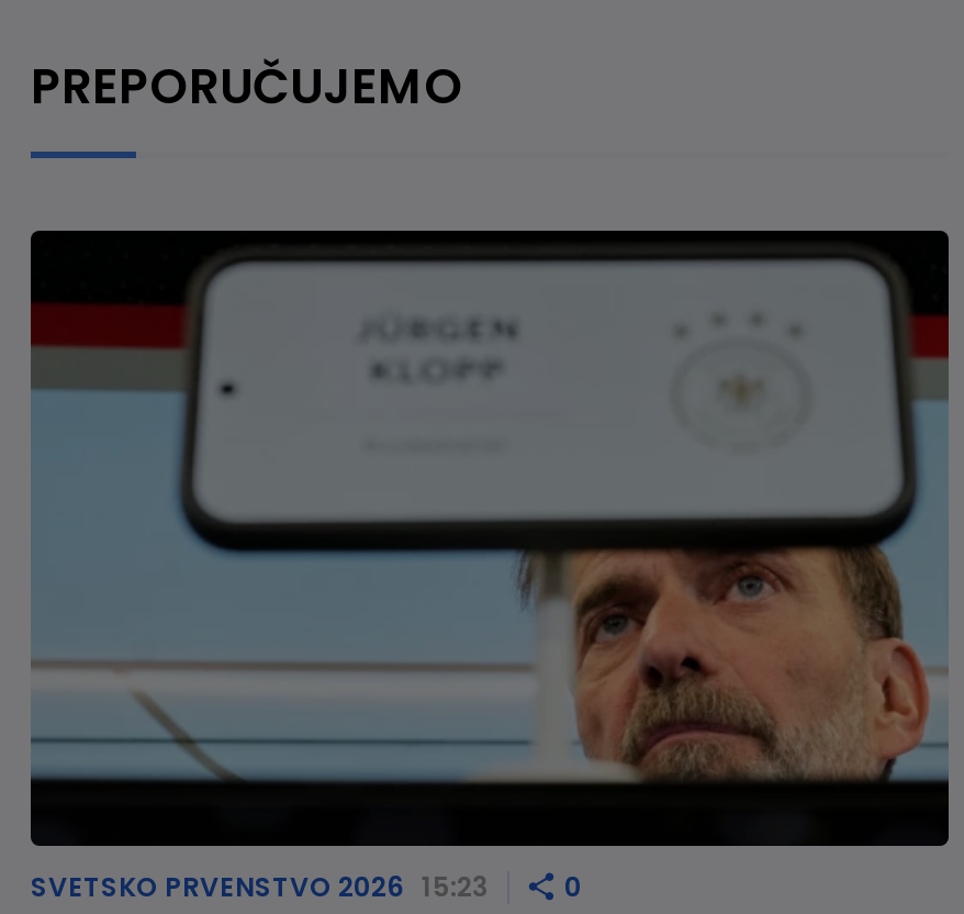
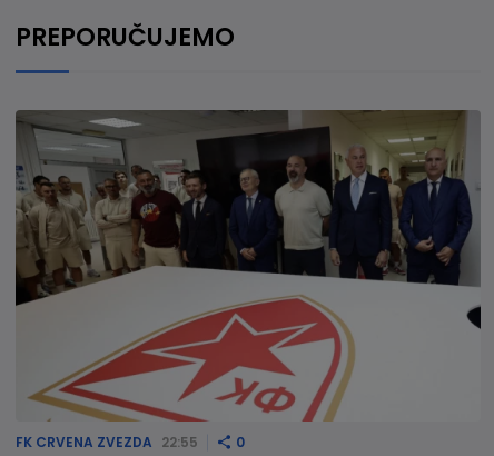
[29,228,951,906] [image] | SVETSKO PRVENSTVO 2026 15:23 -> [14,109,482,452] [image] | FK CRVENA ZVEZDA 22:55

